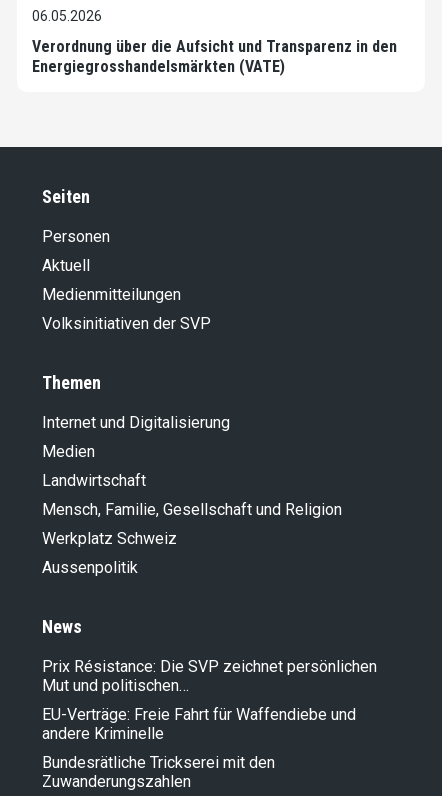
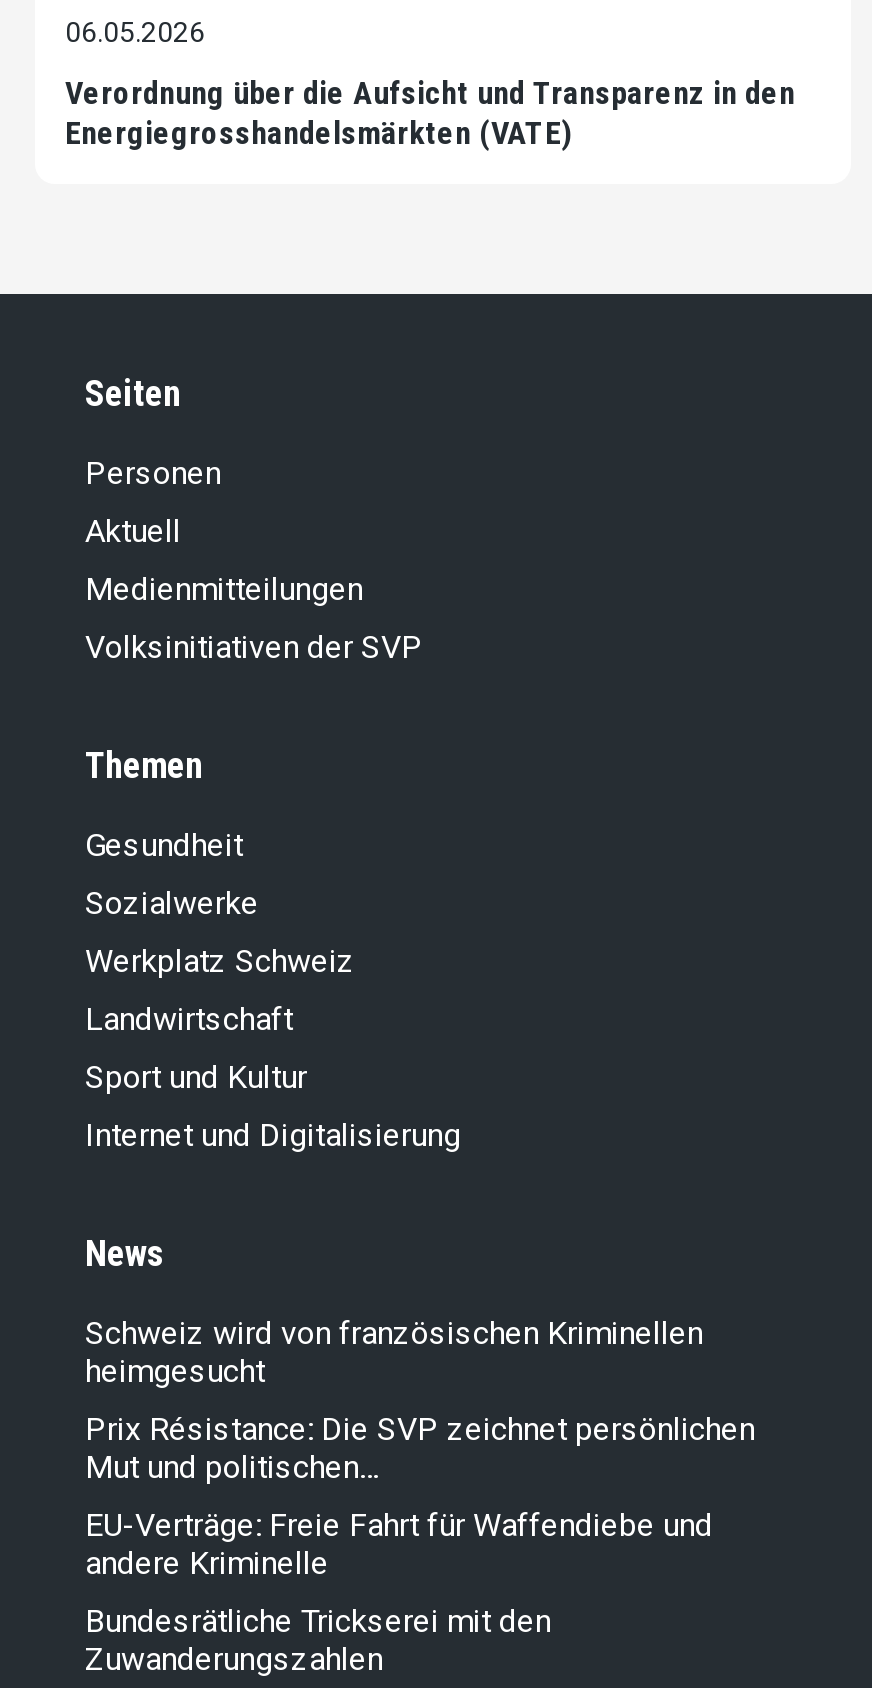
none -> [85,826,307,1096] Gesundheit | Sozialwerke | Sport und Kultur
moved [42,413,230,432] -> [85,1116,461,1154]: Internet und Digitalisierung
[42,442,342,577] Medien | Mensch, Familie, Gesellschaft und Religion | Aussenpolitik -> none
moved [42,471,146,490] -> [85,1000,293,1038]: Landwirtschaft
moved [42,529,177,548] -> [85,942,355,980]: Werkplatz Schweiz
none -> [85,1314,703,1390] Schweiz wird von französischen Kriminellen | heimgesucht

